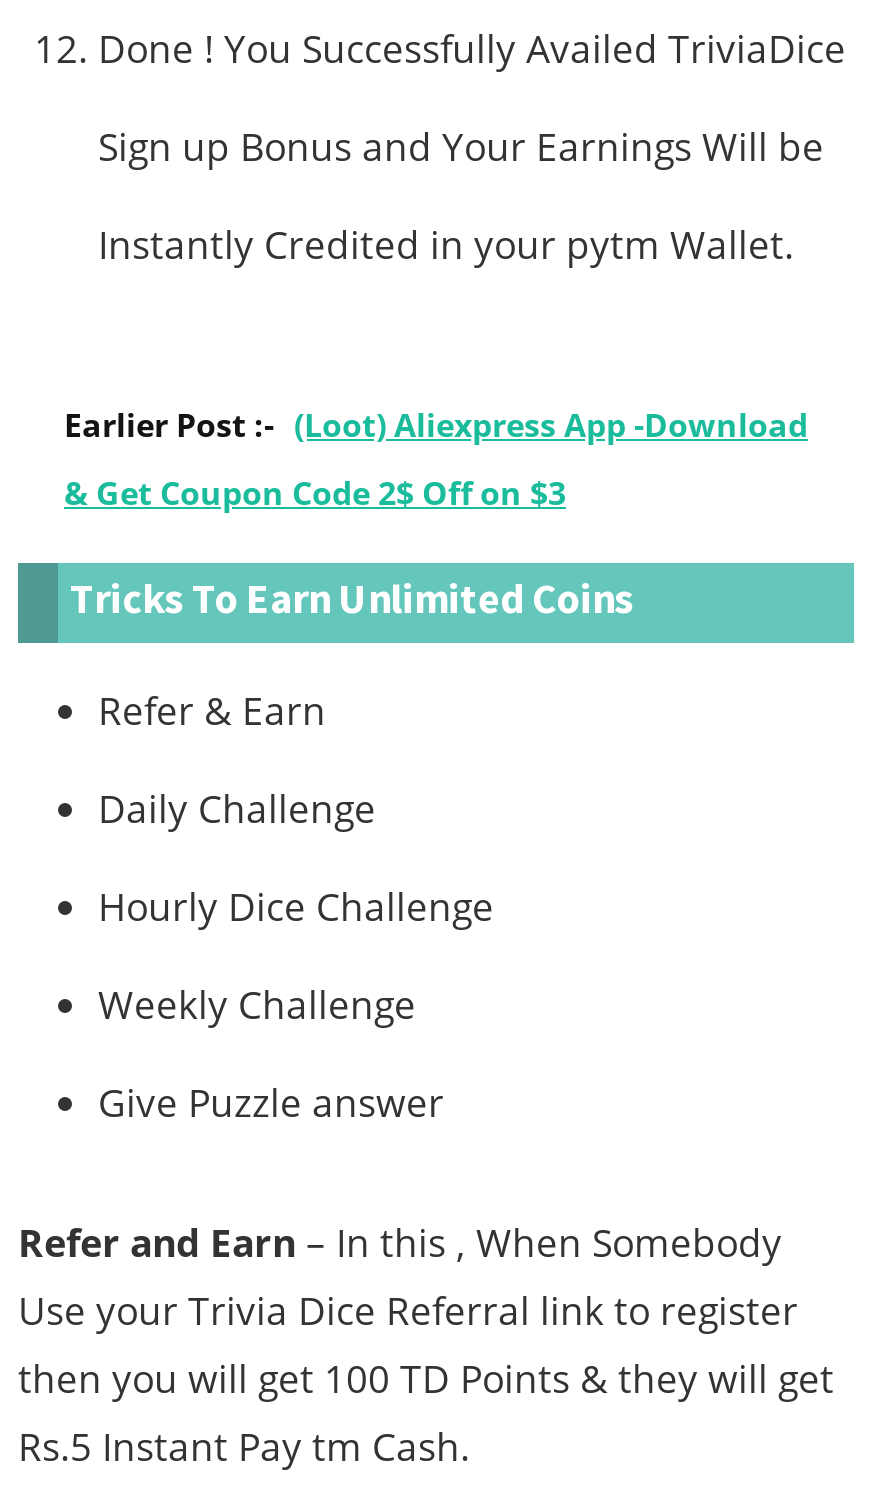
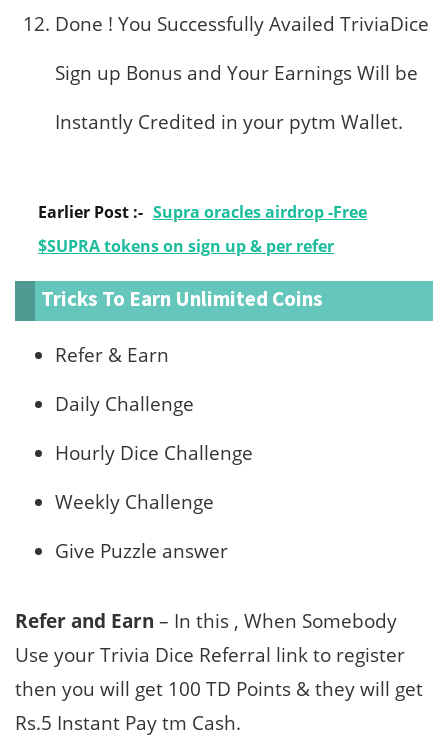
[64,404,808,448] Earlier Post :- (Loot) Aliexpress App -Download -> [38,201,367,223] Earlier Post :- Supra oracles airdrop -Free
[64,472,566,516] & Get Coupon Code 2$ Off on $3 -> [38,235,334,257] $SUPRA tokens on sign up & per refer

